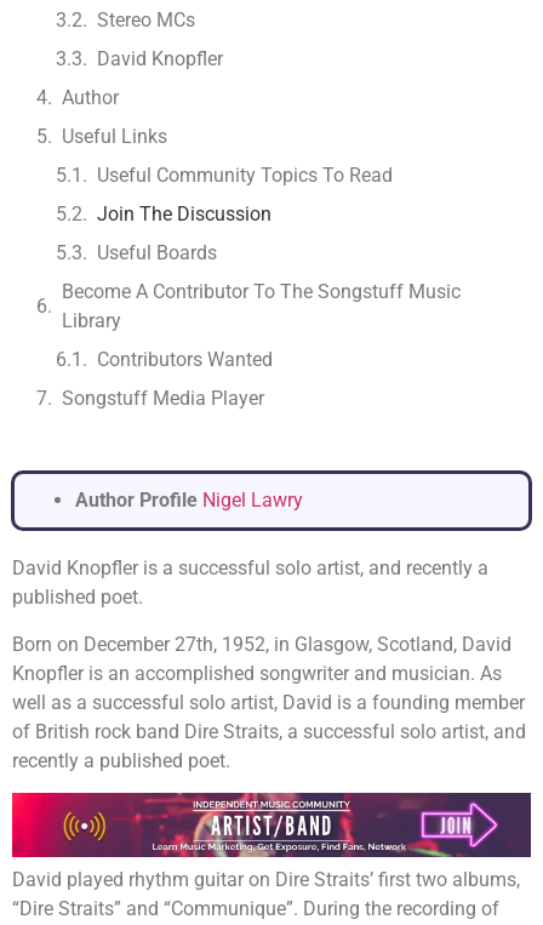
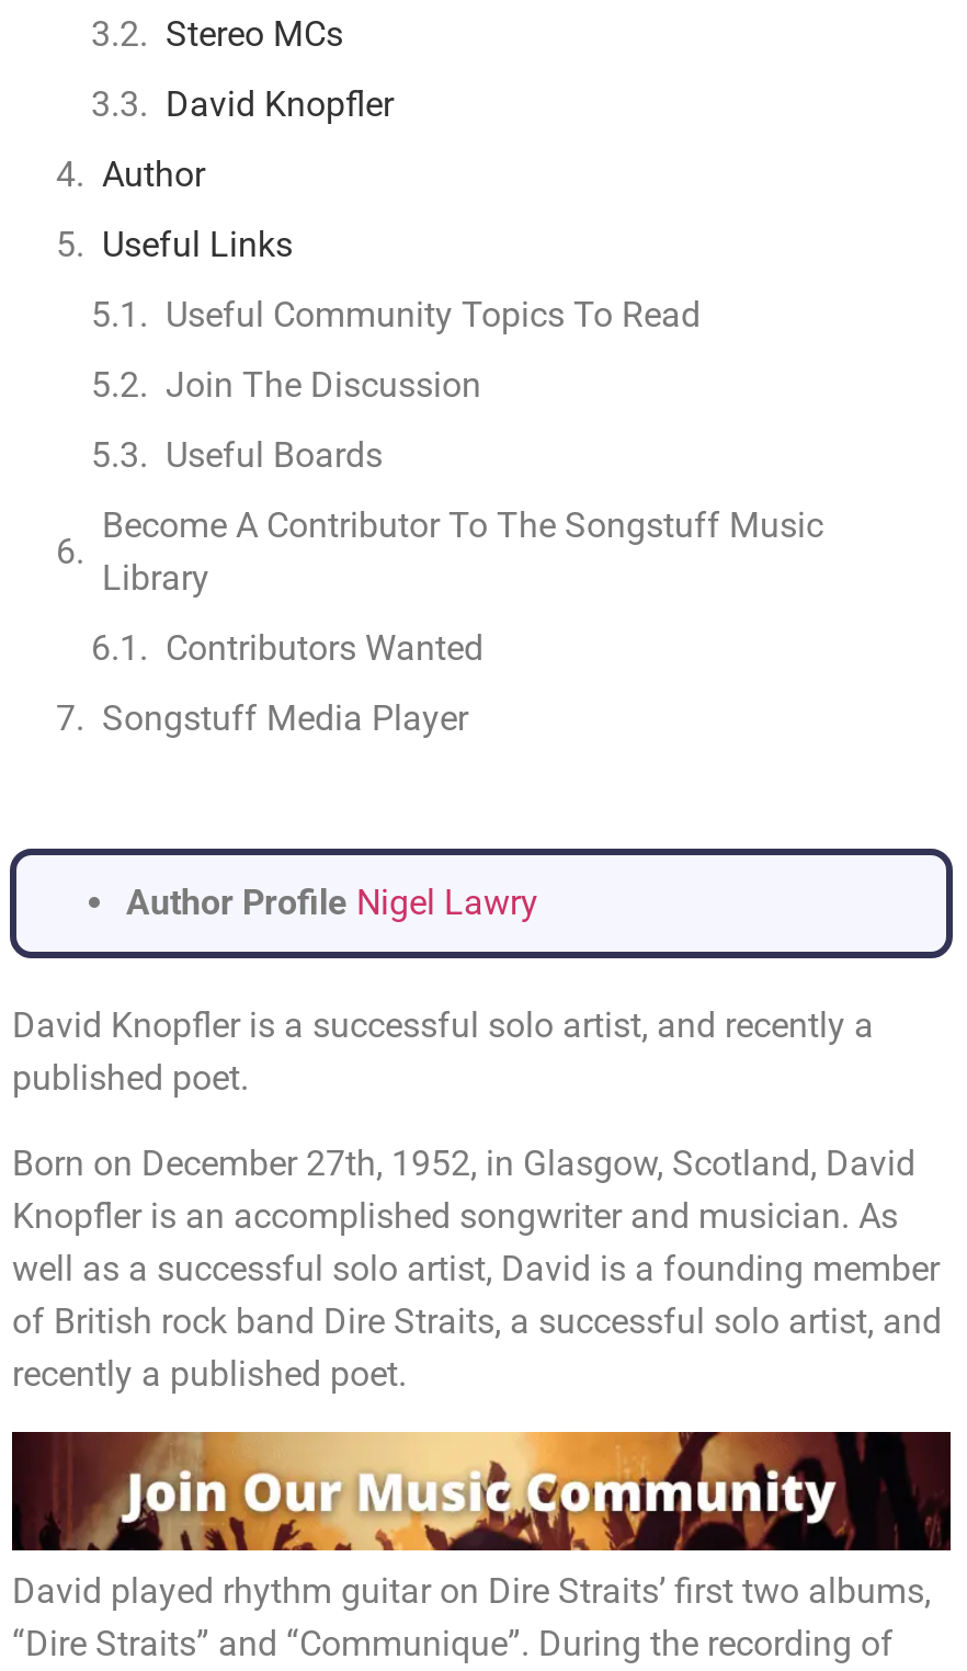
[11,792,531,858] [image] -> [10,1430,948,1553] [image]

